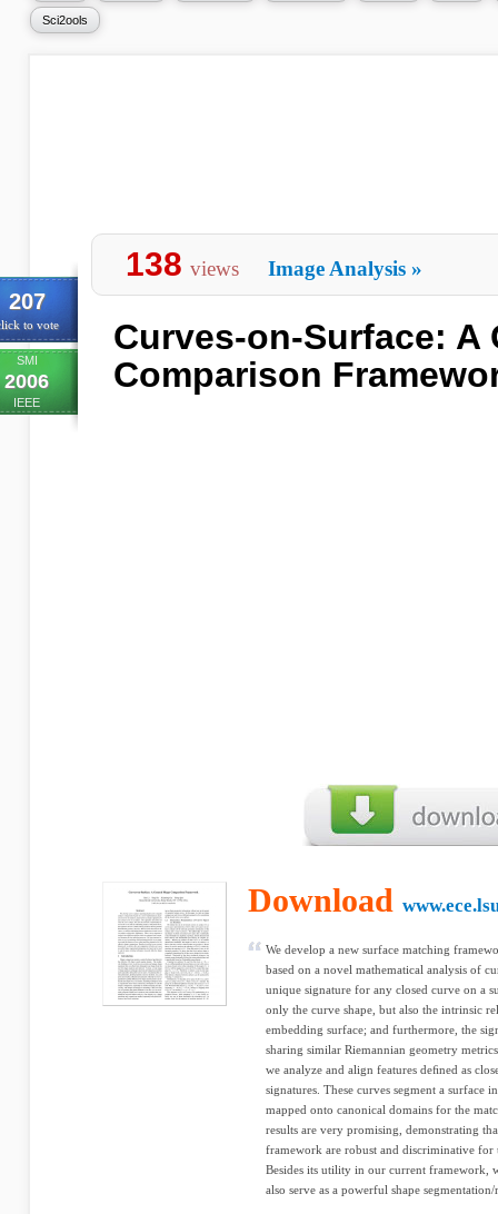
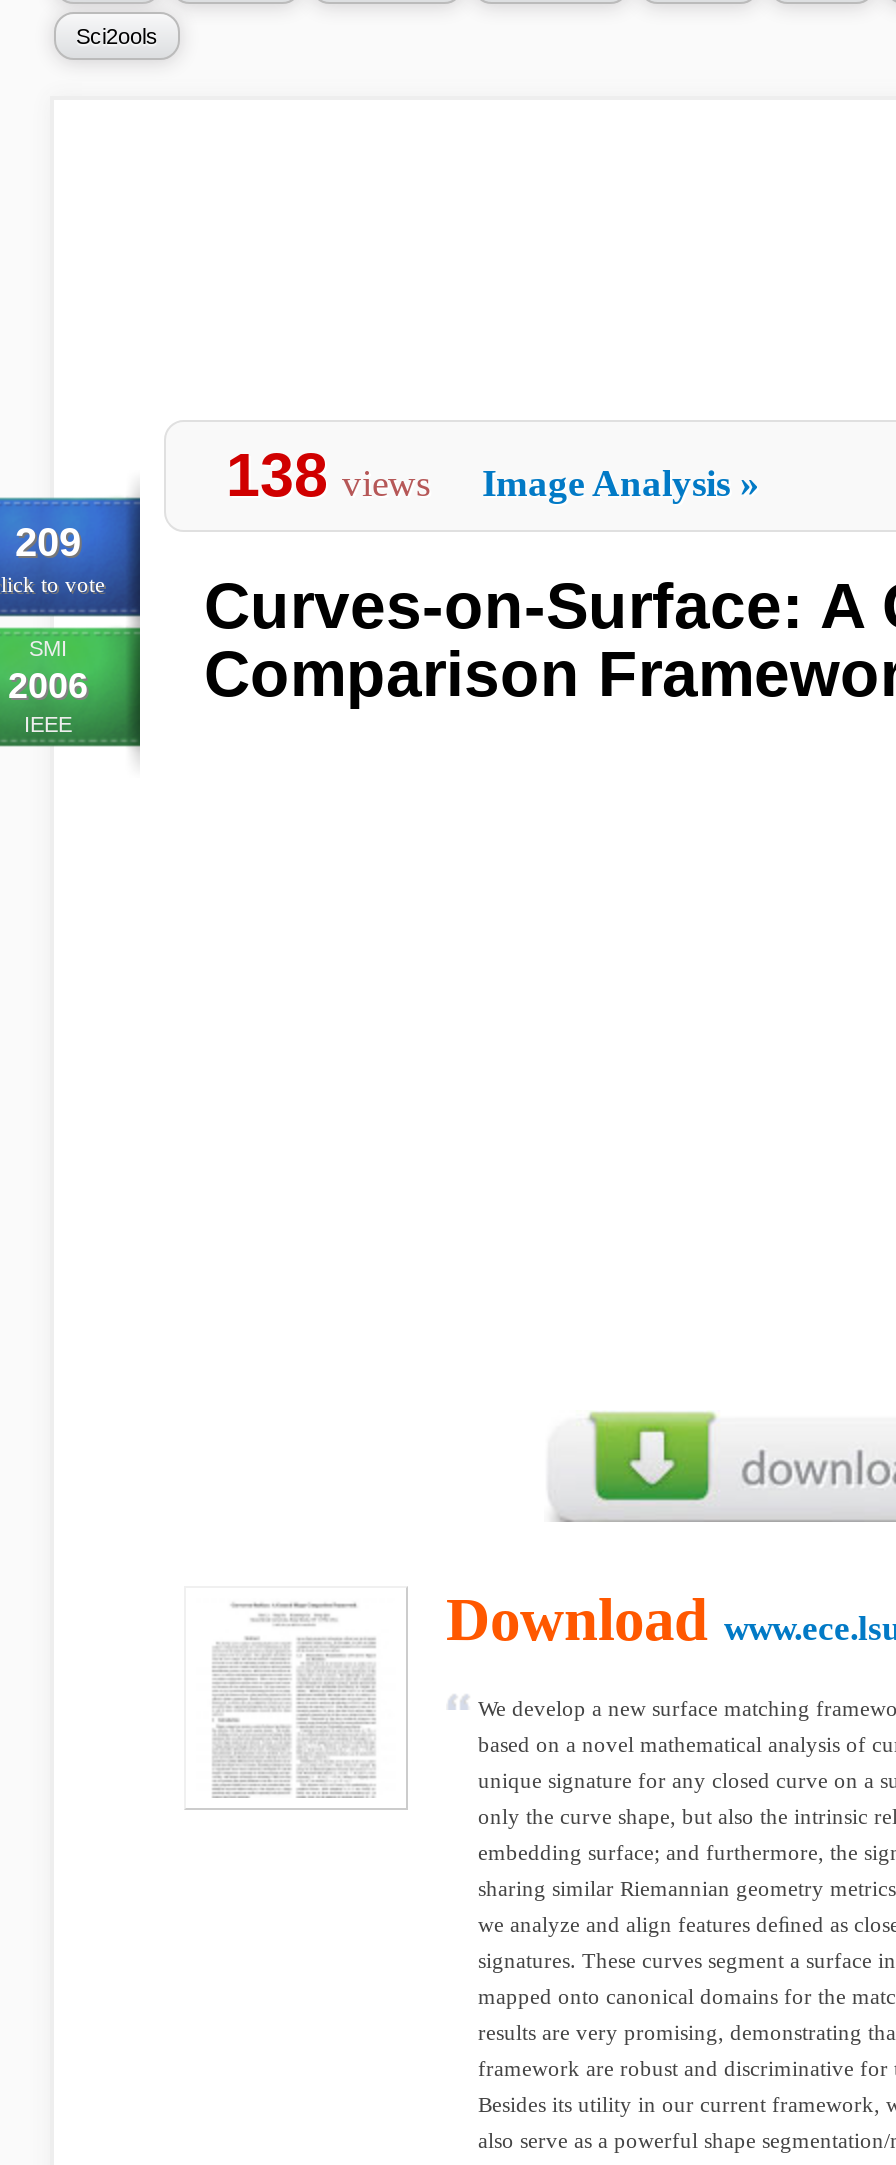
[8,289,45,314] 207 -> [15,520,81,564] 209

